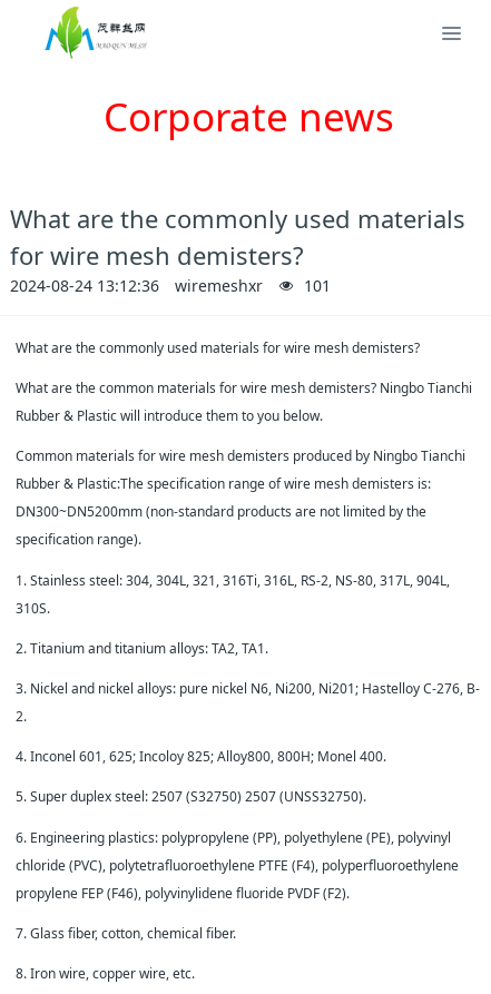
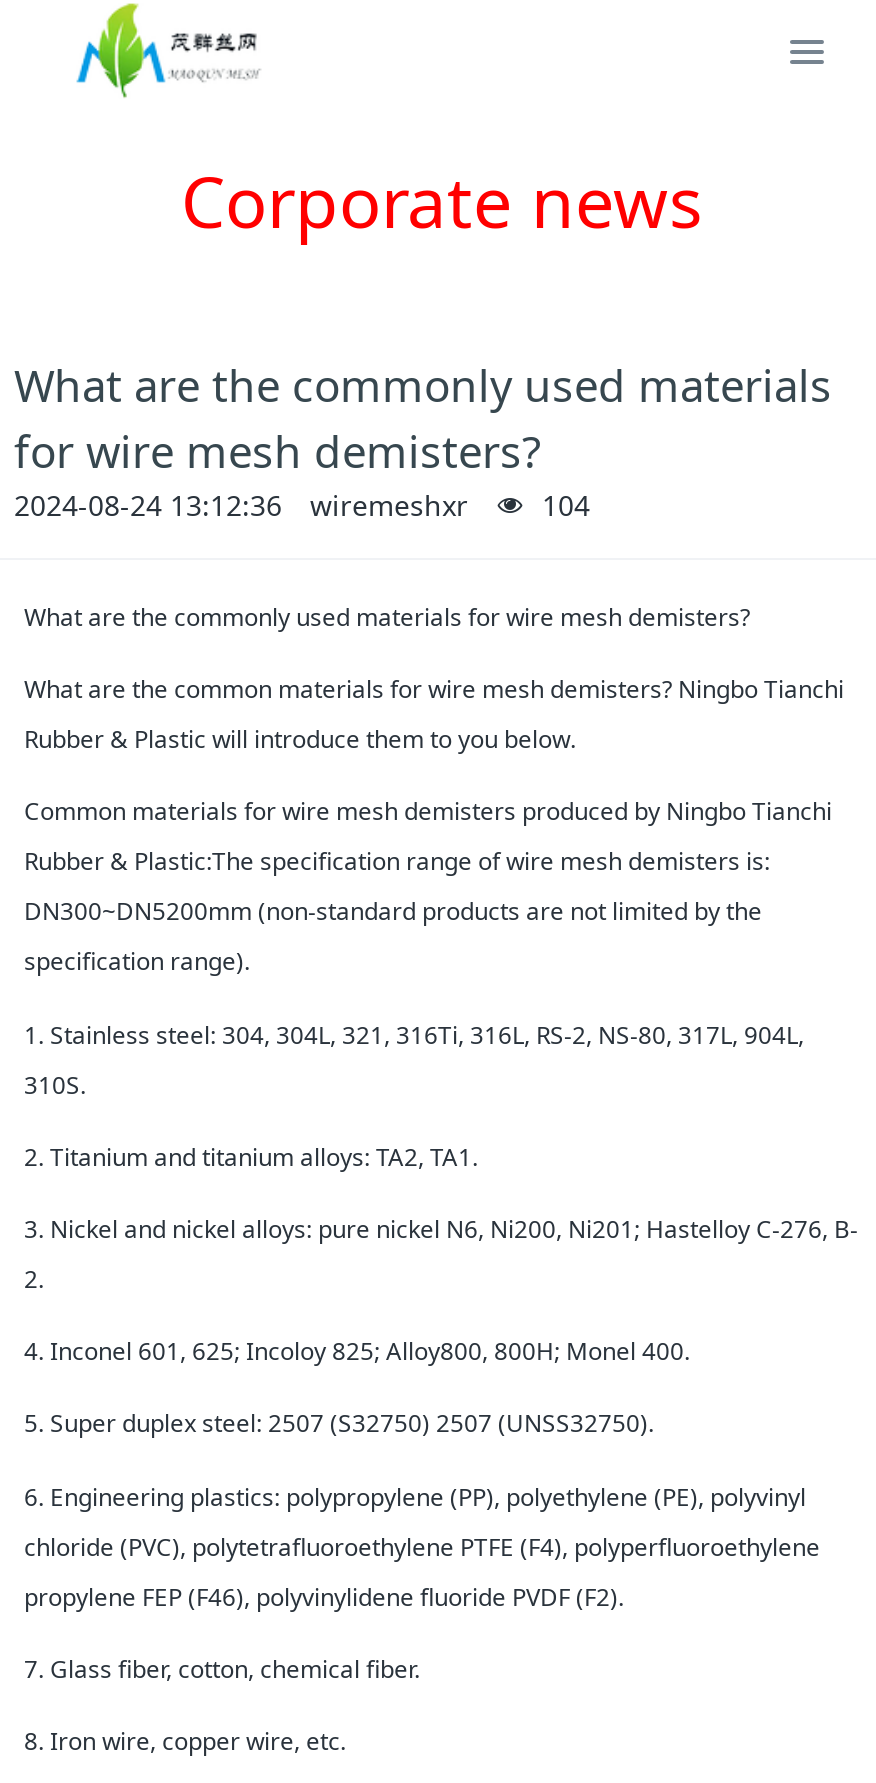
[10,275,331,296] 2024-08-24 13:12:36 wiremeshxr 101 -> [14,486,590,524] 2024-08-24 13:12:36 wiremeshxr 104

